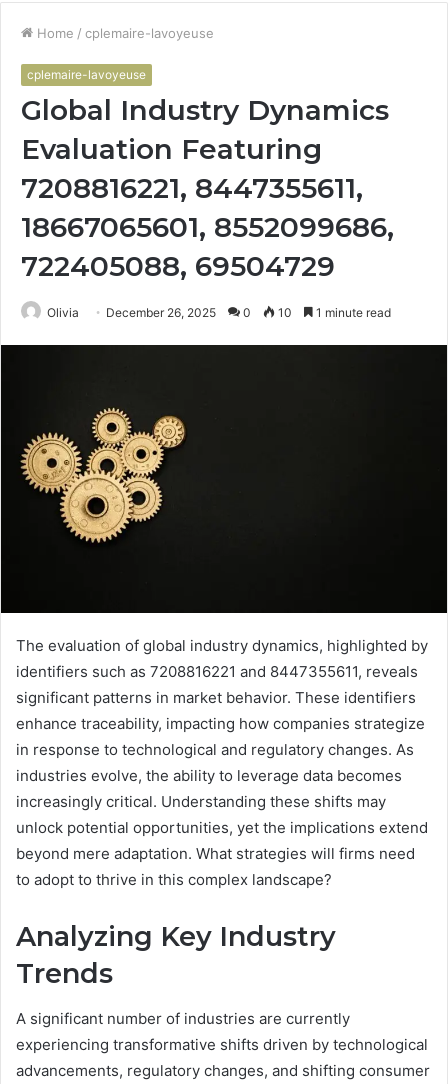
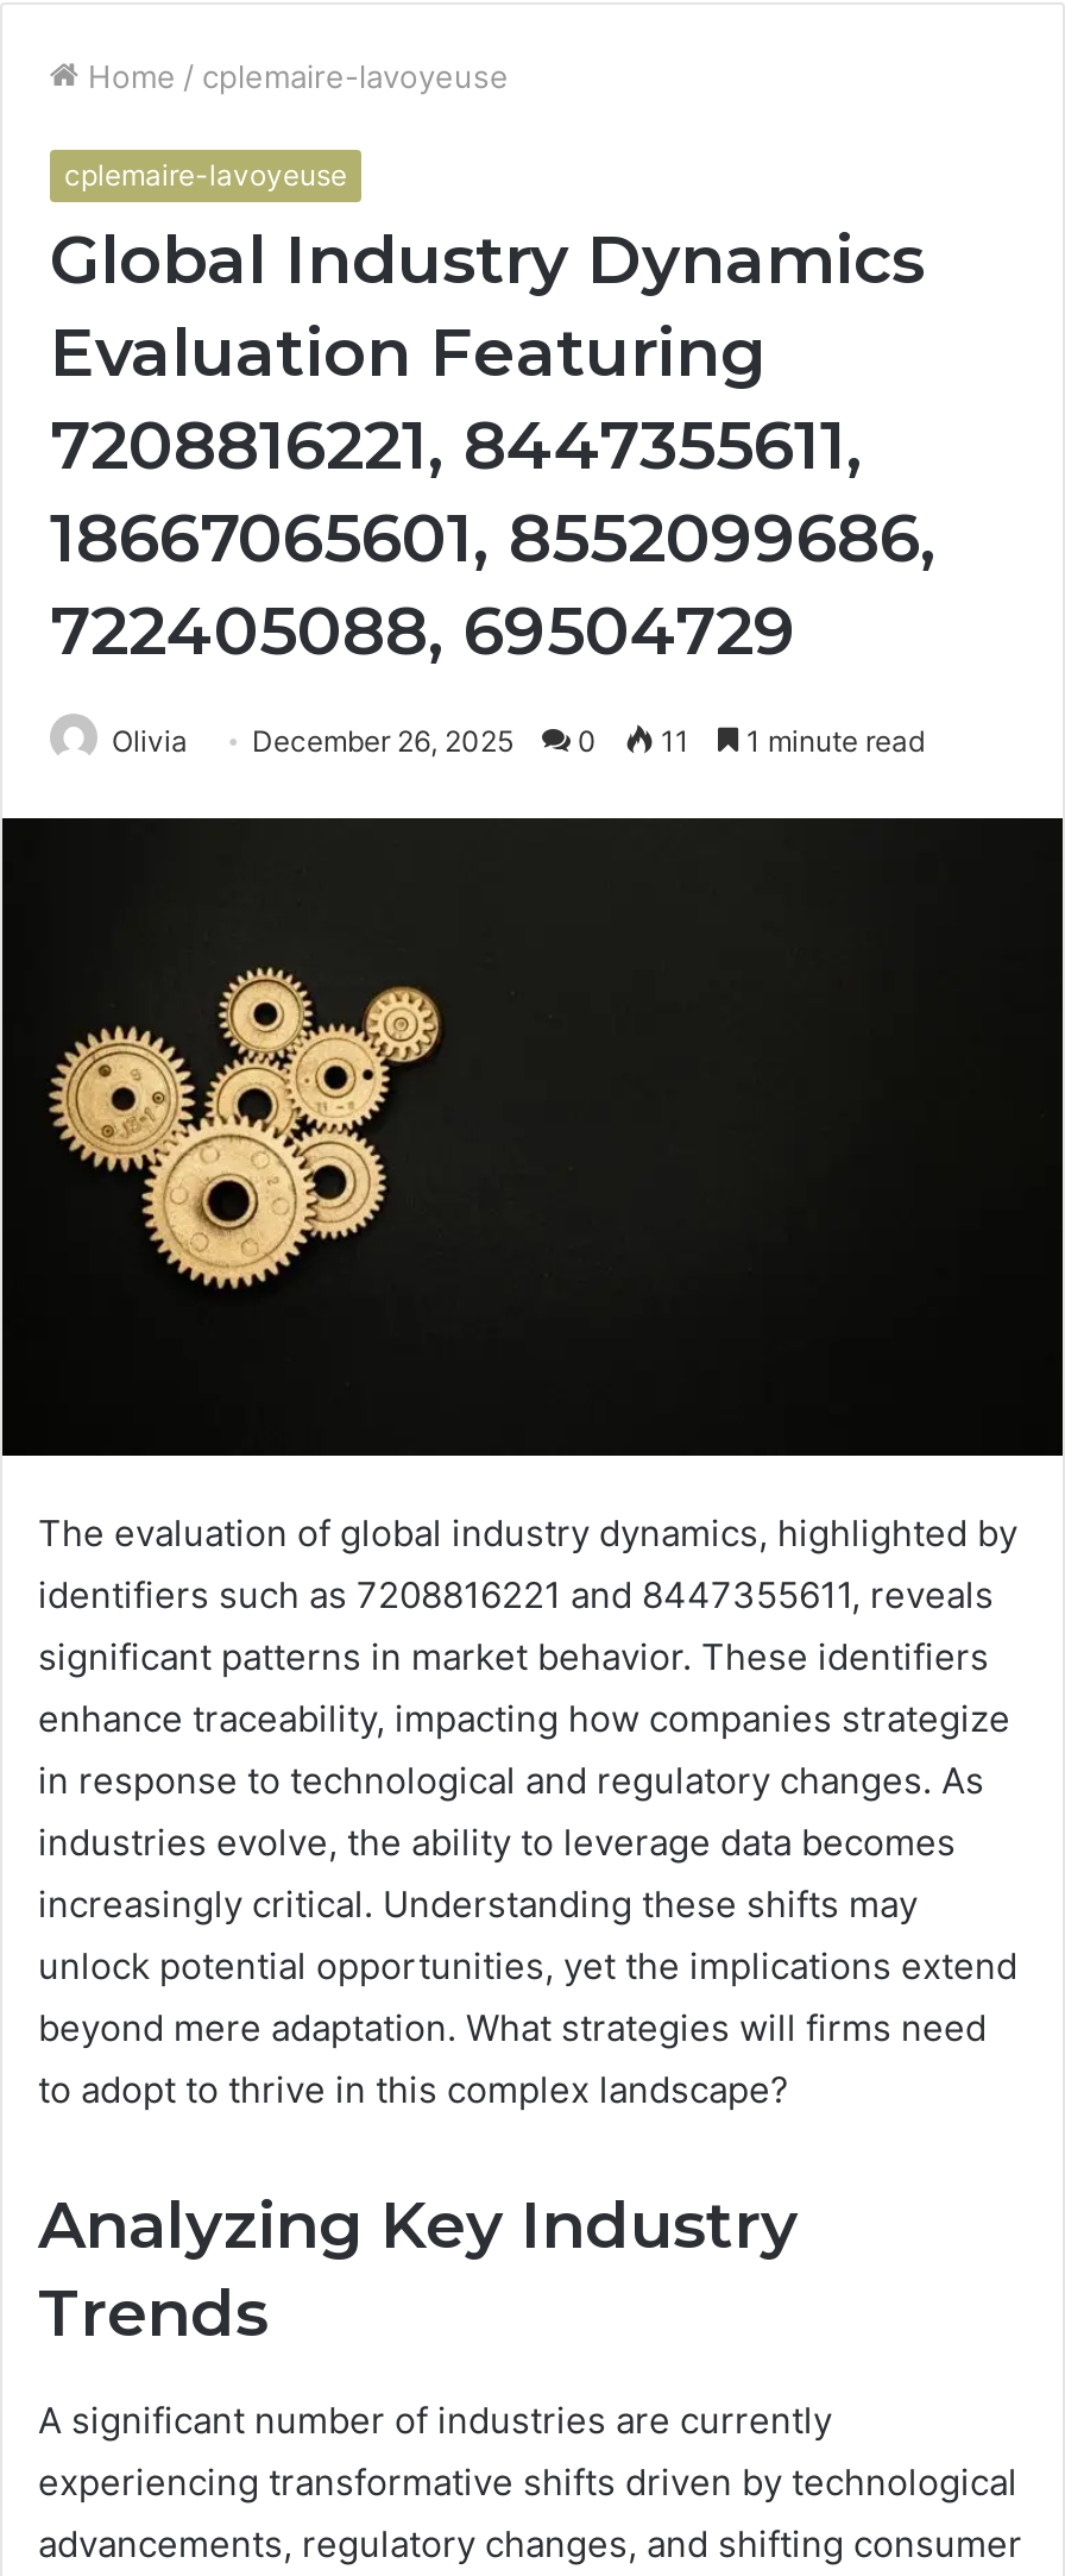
[47,304,391,319] Olivia December 26, 2025 0 10 1 minute read -> [112,722,925,758] Olivia December 26, 2025 0 11 1 minute read

